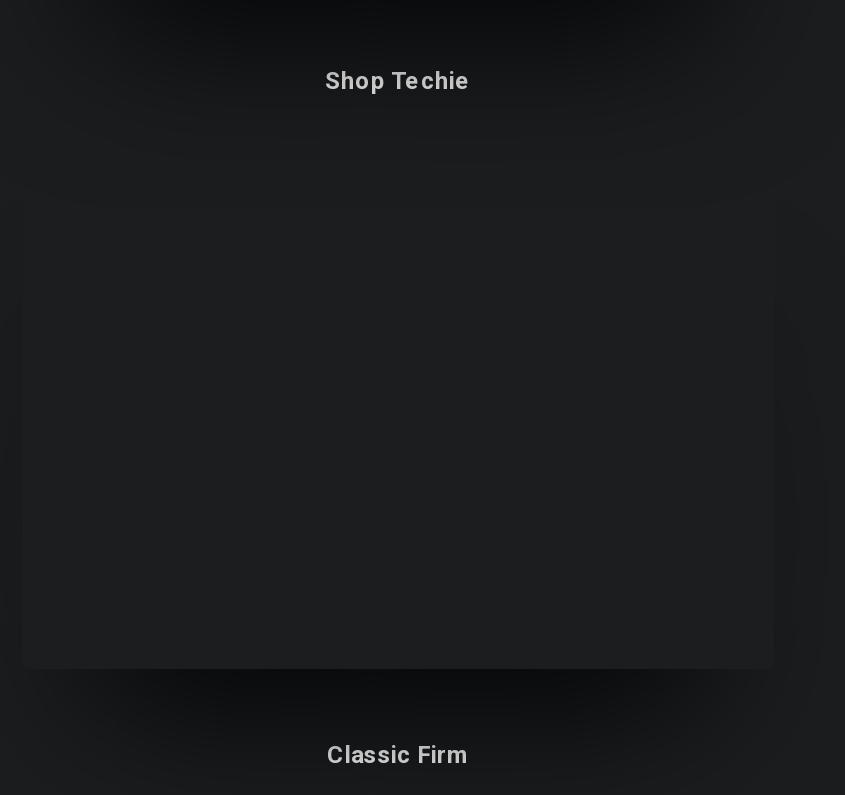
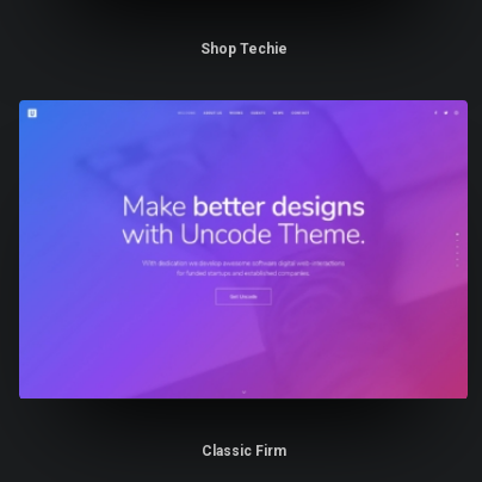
none -> [18,99,469,400] [image]

